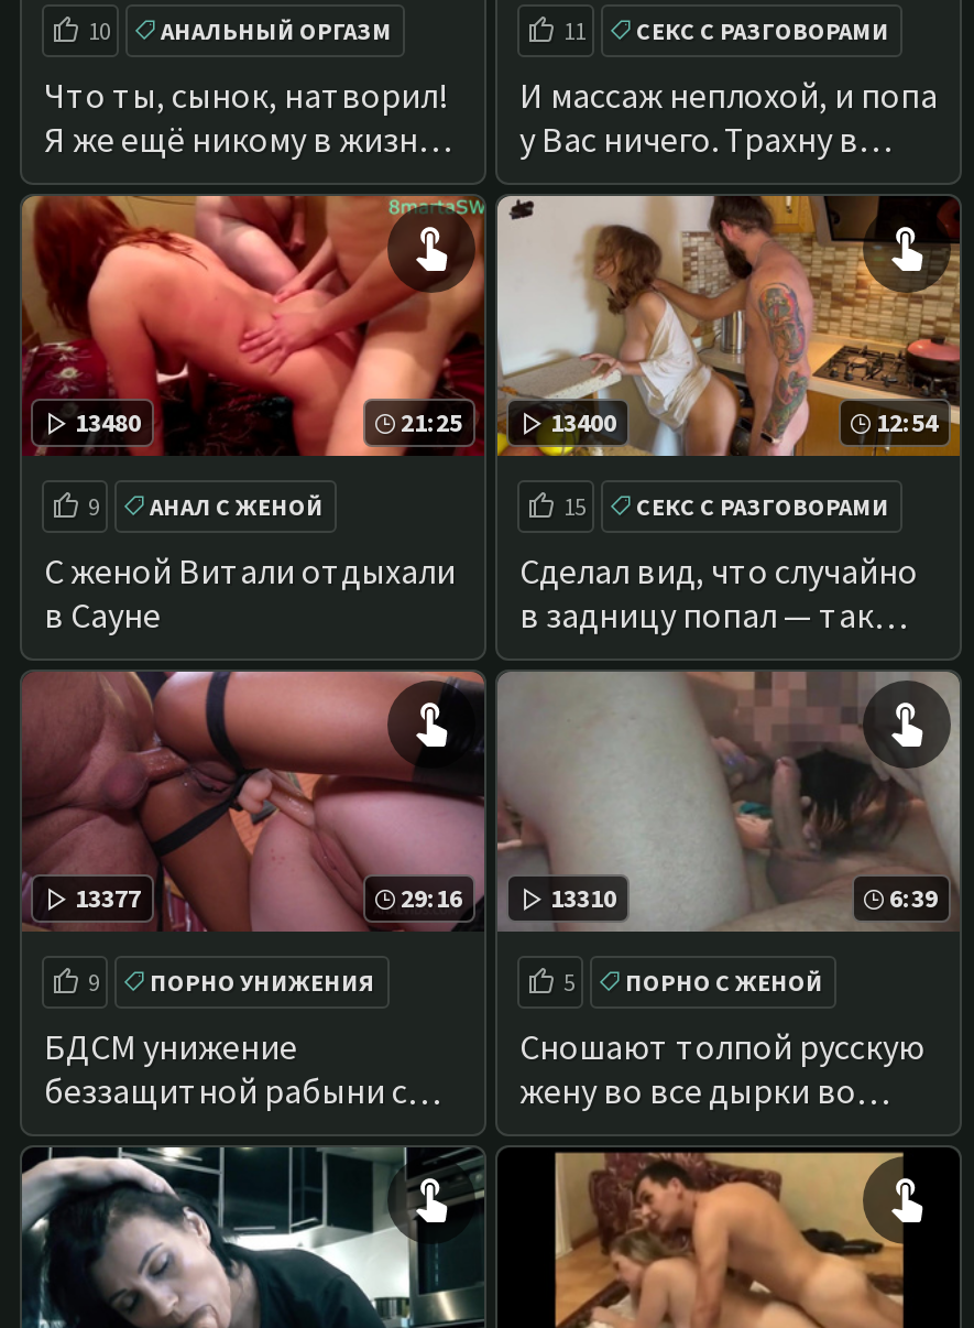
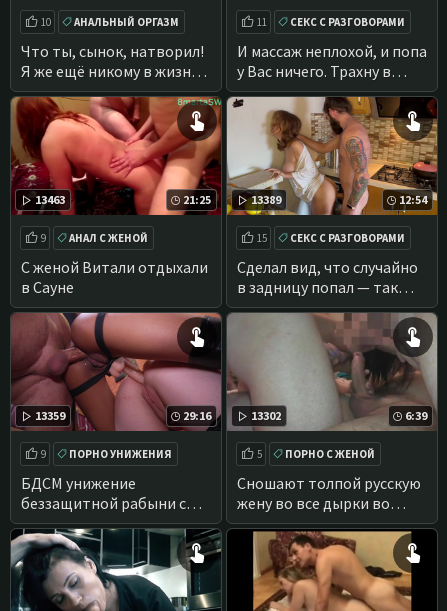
[75,406,141,439] 13480 -> [35,192,65,207] 13463
[550,406,616,439] 13400 -> [251,192,281,207] 13389
[75,882,141,915] 13377 -> [35,408,65,423] 13359
[550,882,616,915] 13310 -> [251,408,281,423] 13302

